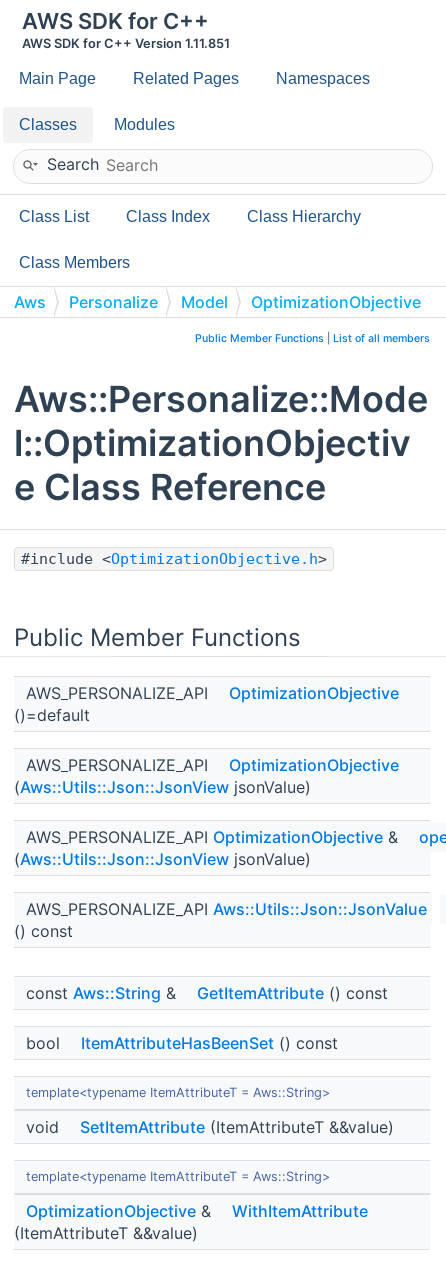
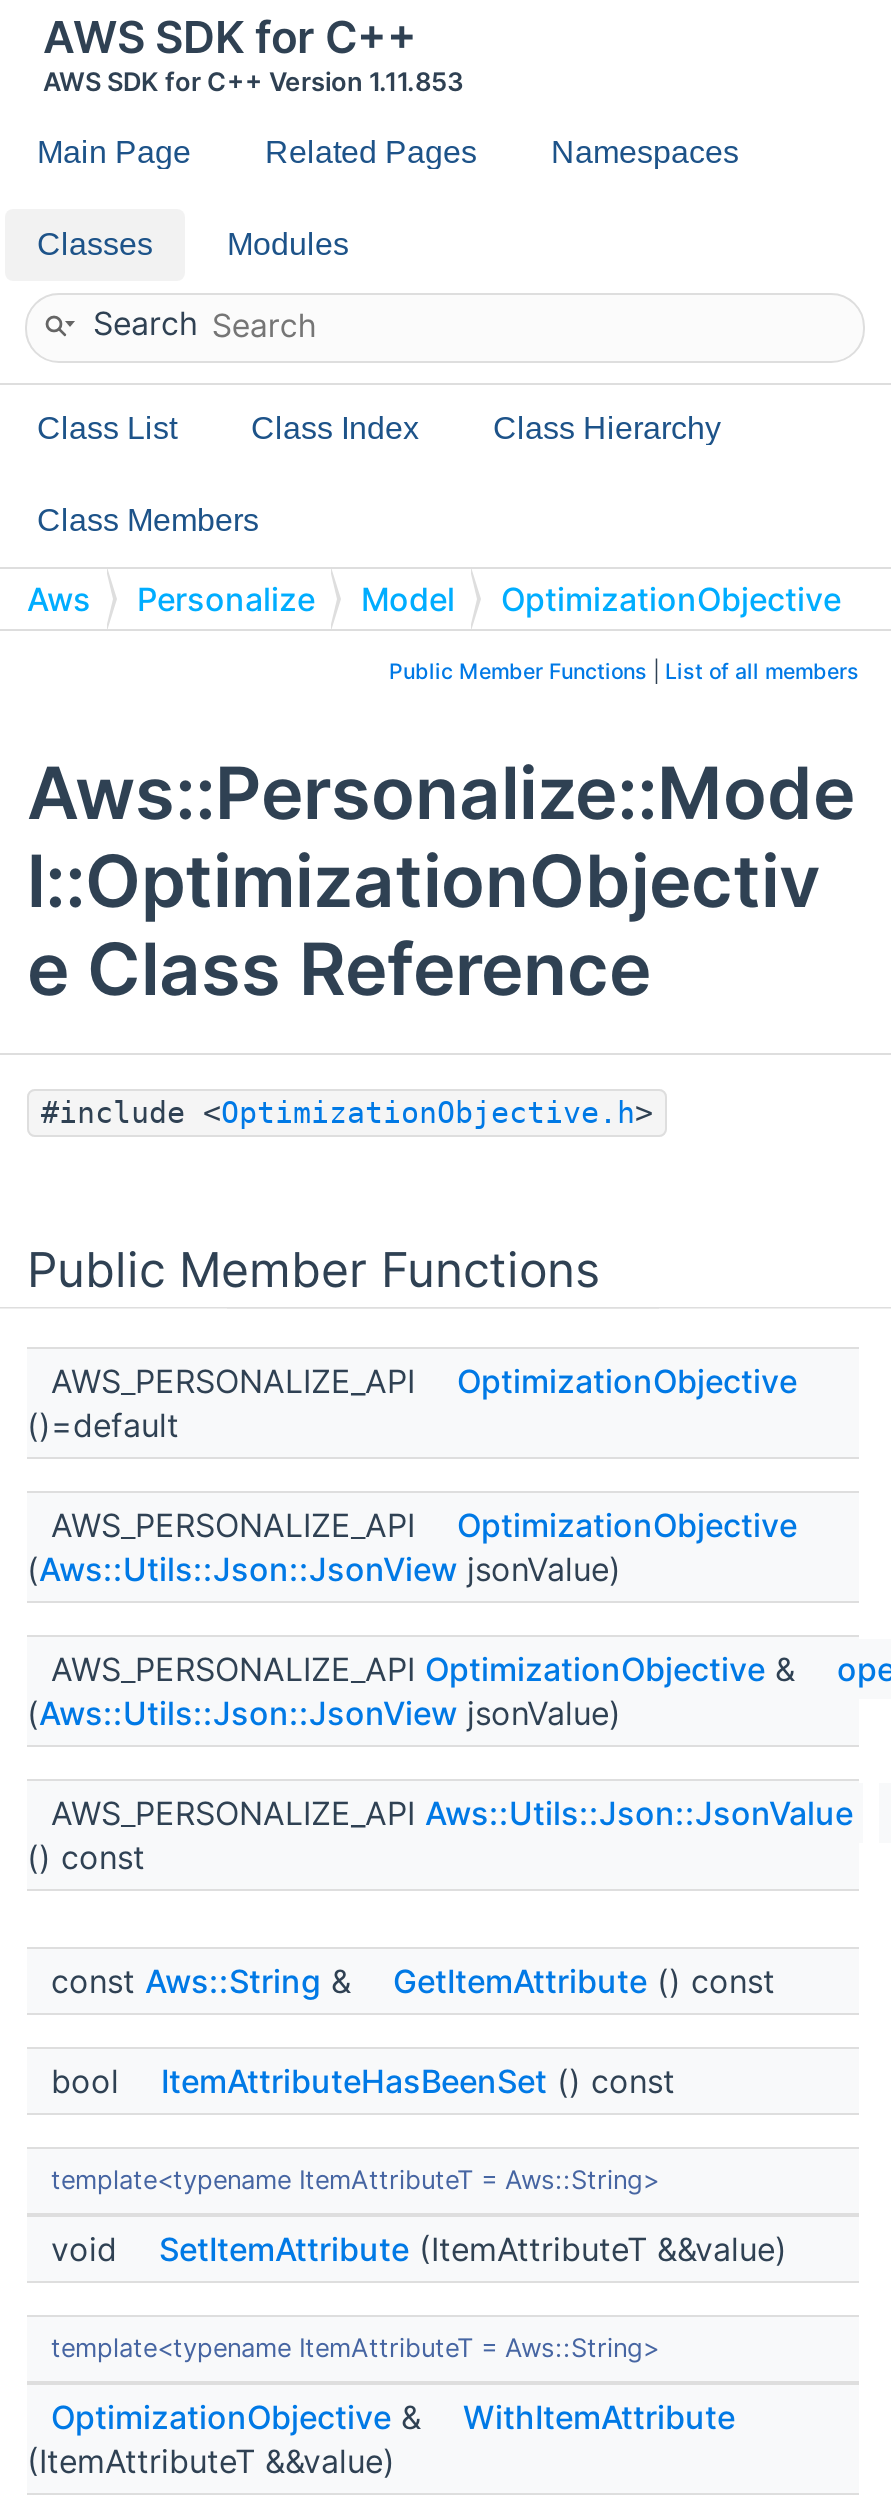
[22,36,230,51] AWS SDK for C++ Version 1.11.851 -> [43,67,463,97] AWS SDK for C++ Version 1.11.853

